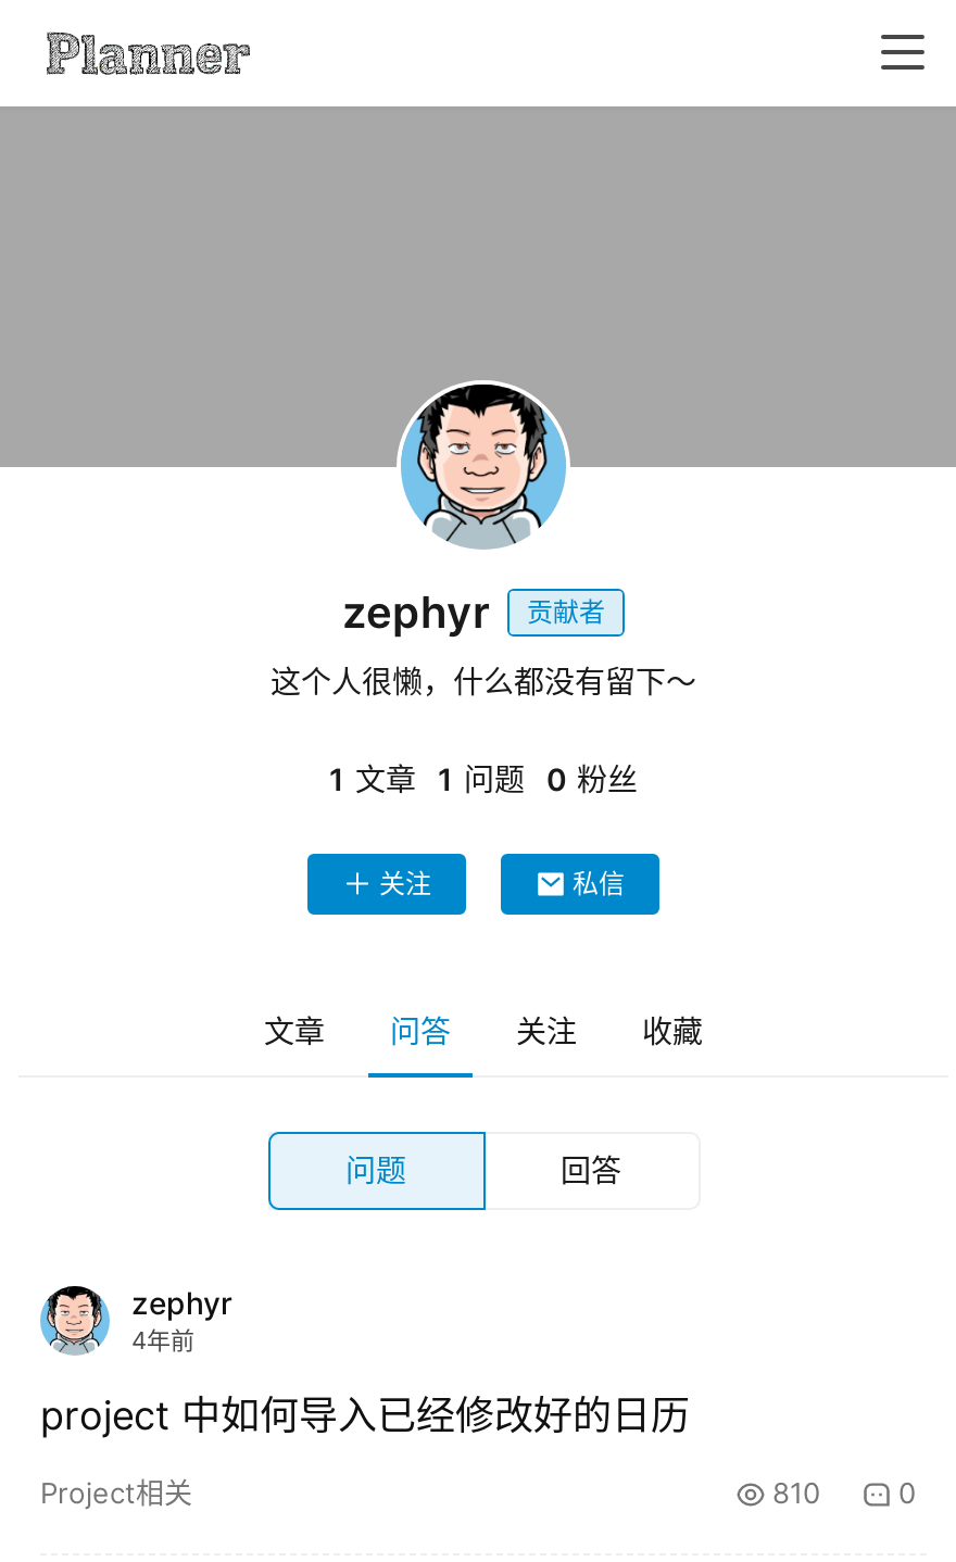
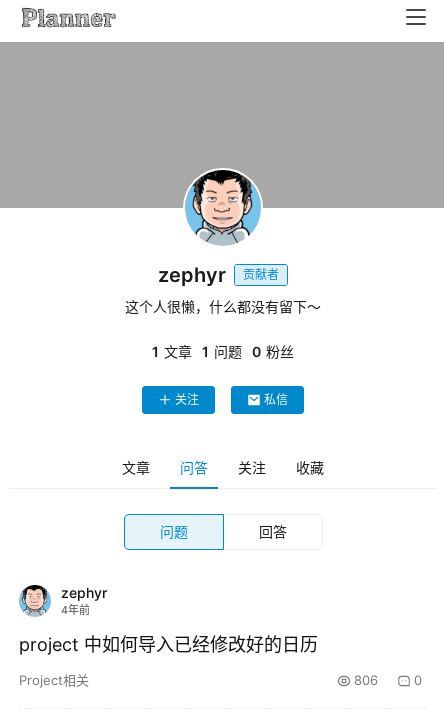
[772,1476,820,1511] 810 -> [354,672,378,688] 806

